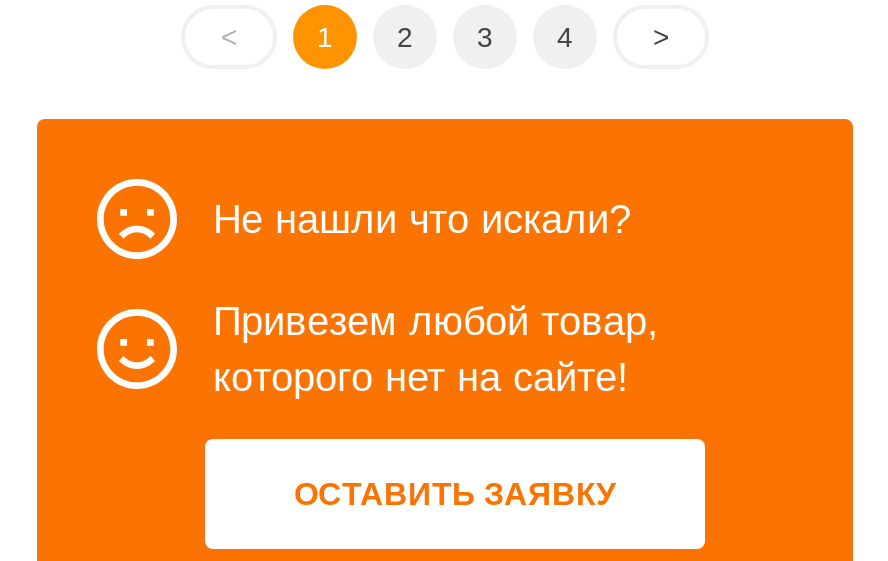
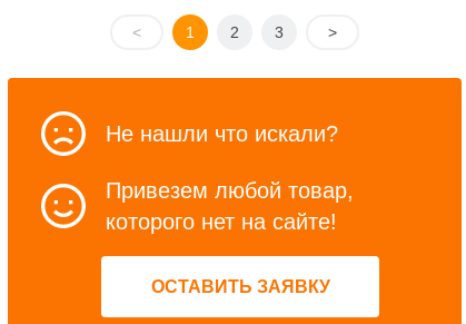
[557,21,573,53] 4 -> none

